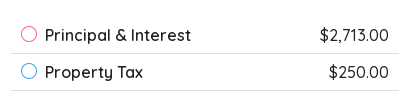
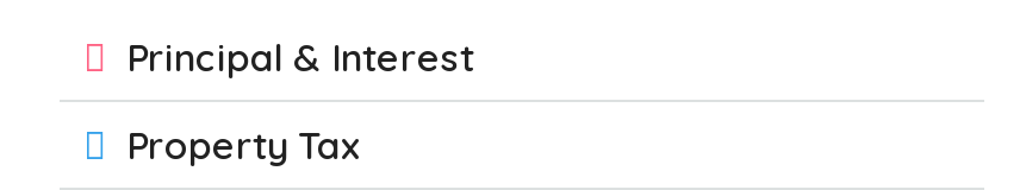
[320,25,389,45] $2,713.00 -> none
[329,62,389,82] $250.00 -> none

